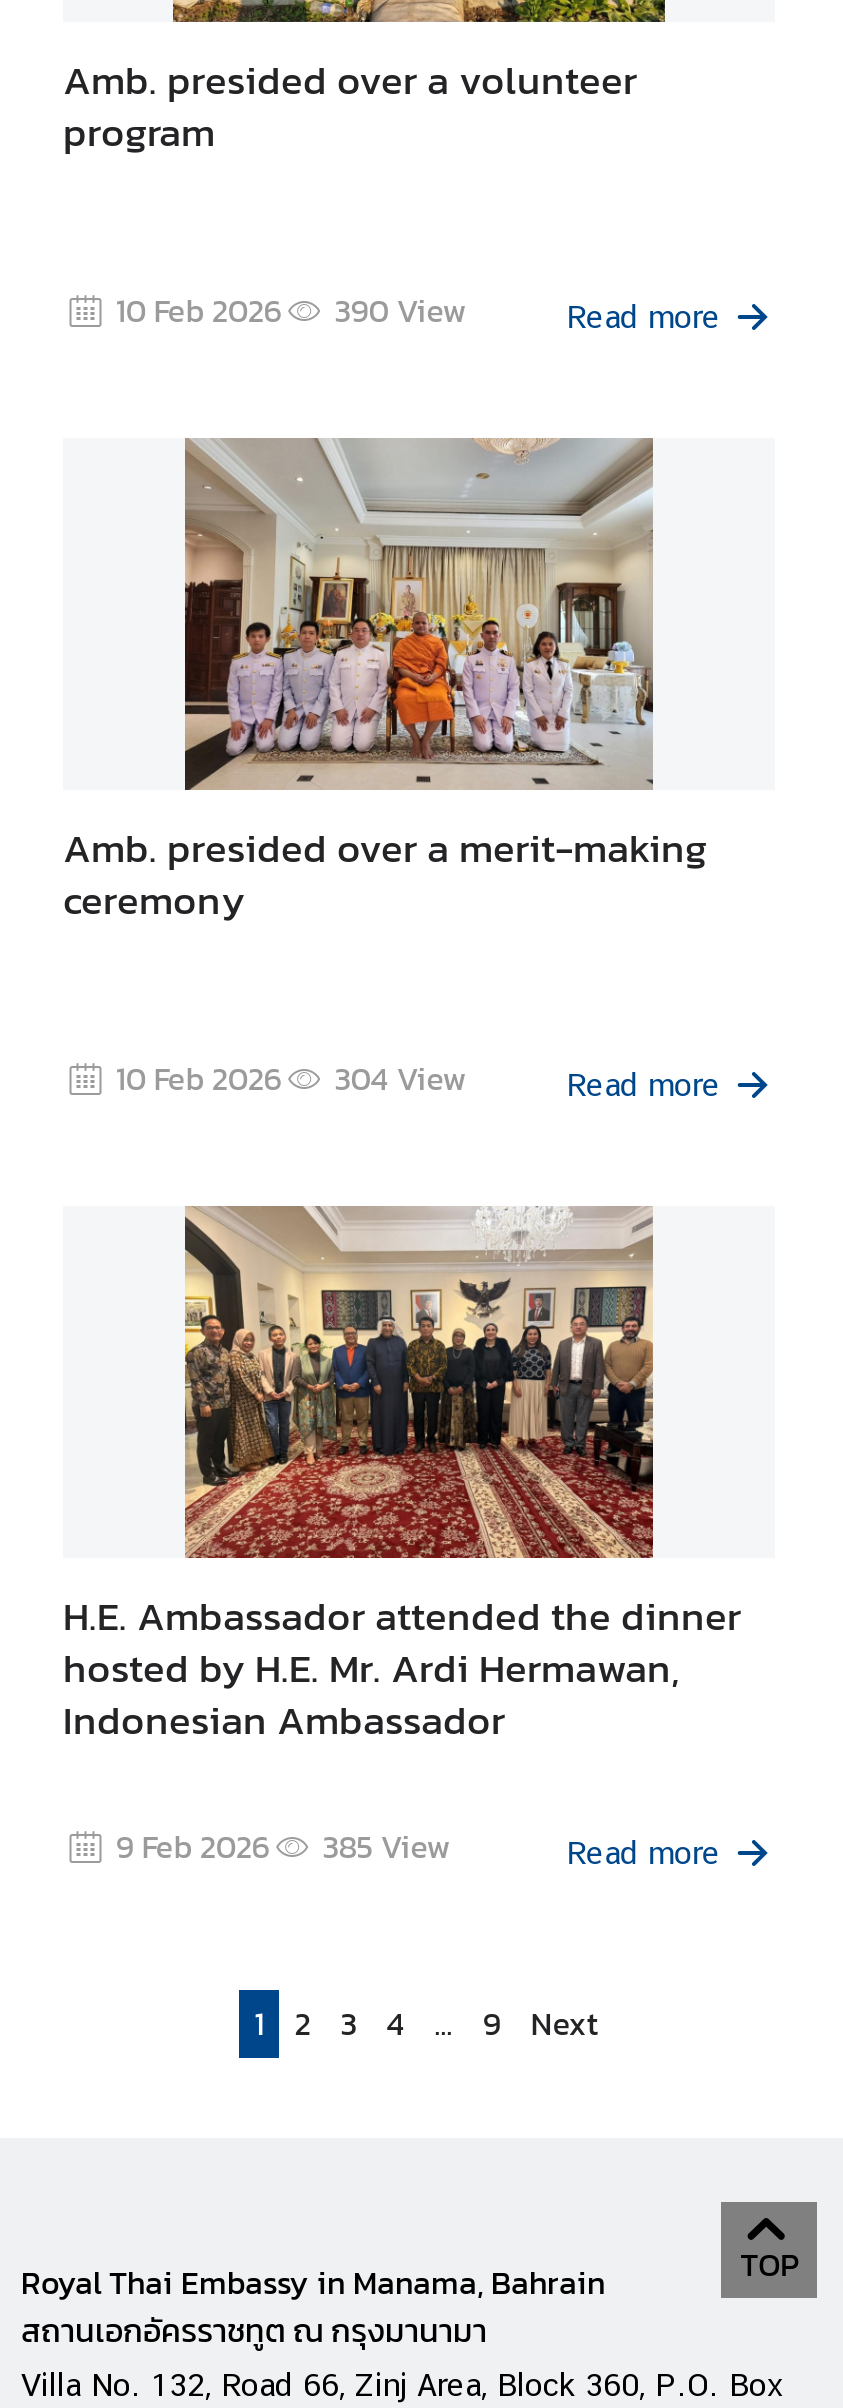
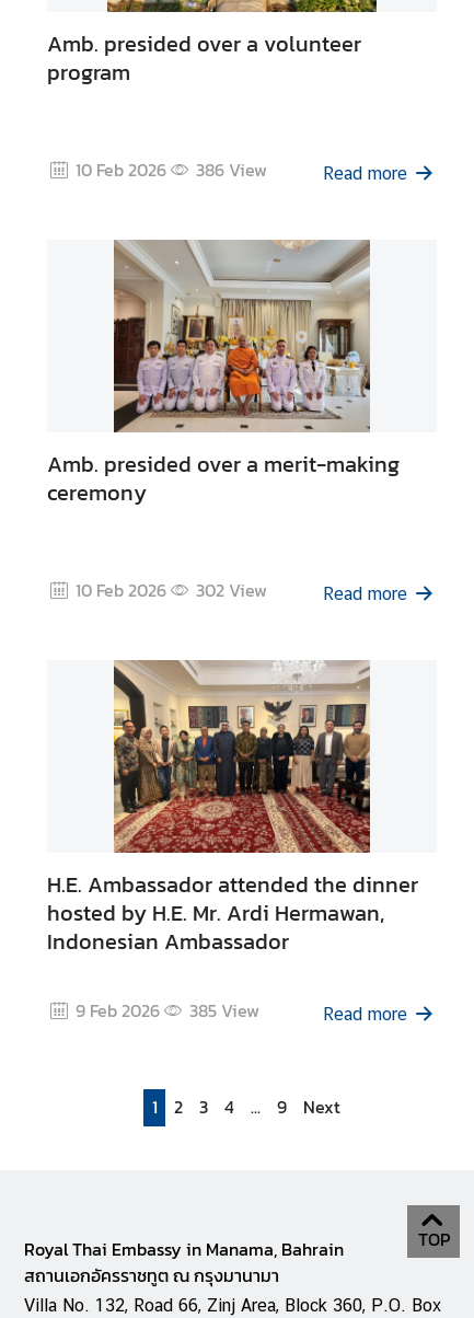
[335,285,467,333] 390 View -> [196,156,267,182] 386 View
[116,1053,467,1101] 10 Feb 2026 304 View -> [76,576,267,603] 10 Feb 2026 302 View

